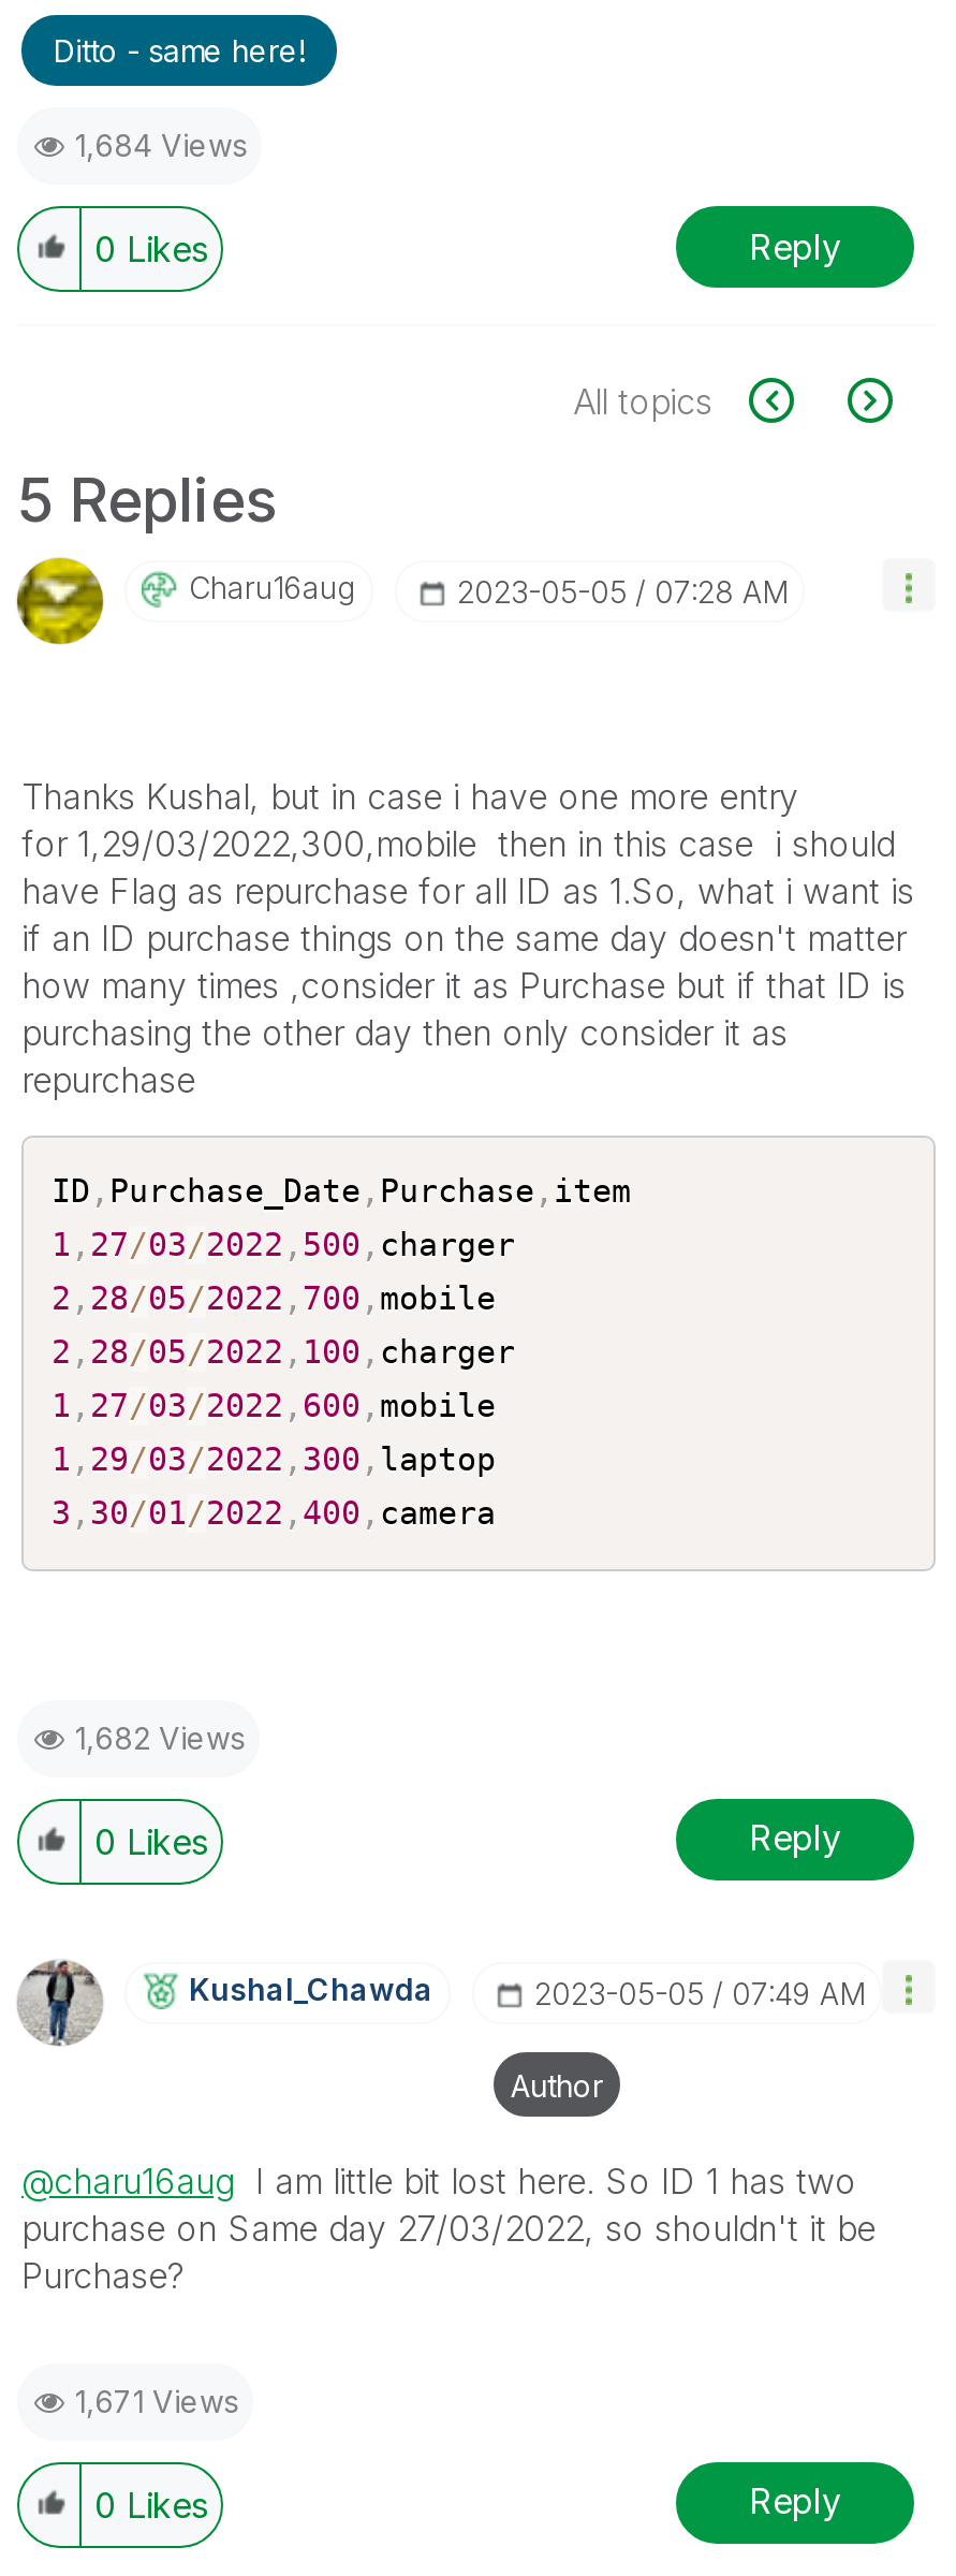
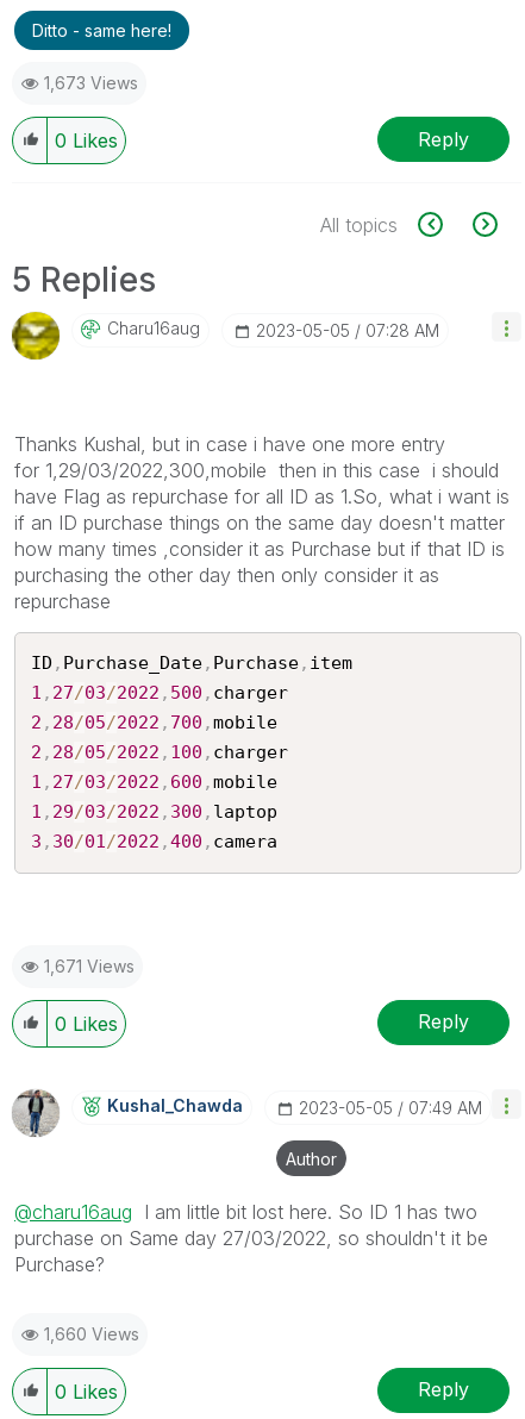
[75,127,247,163] 1,684 Views -> [44,73,138,93] 1,673 Views
[75,1718,245,1755] 1,682 Views -> [44,955,135,976] 1,671 Views
[75,2382,238,2418] 1,671 Views -> [44,1323,139,1343] 1,660 Views

